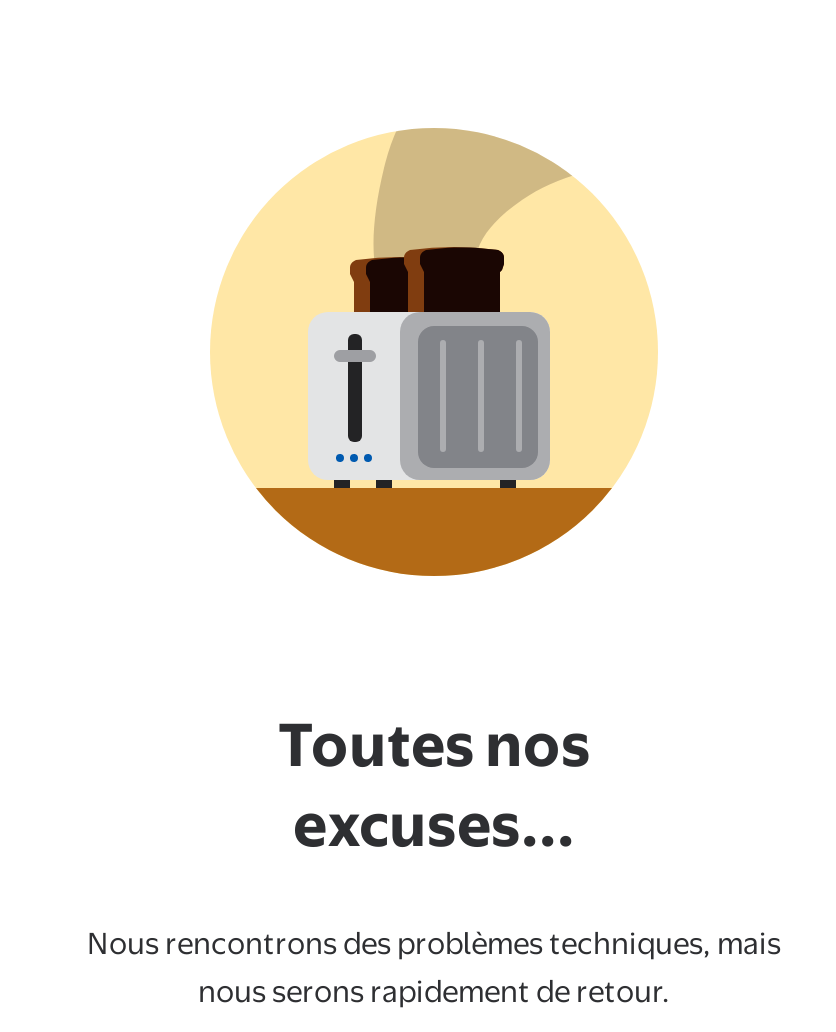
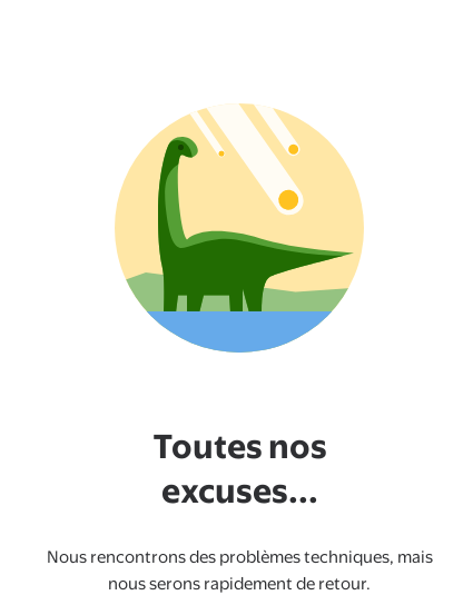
[232,128,634,578] [image] -> [126,105,353,354] [image]

